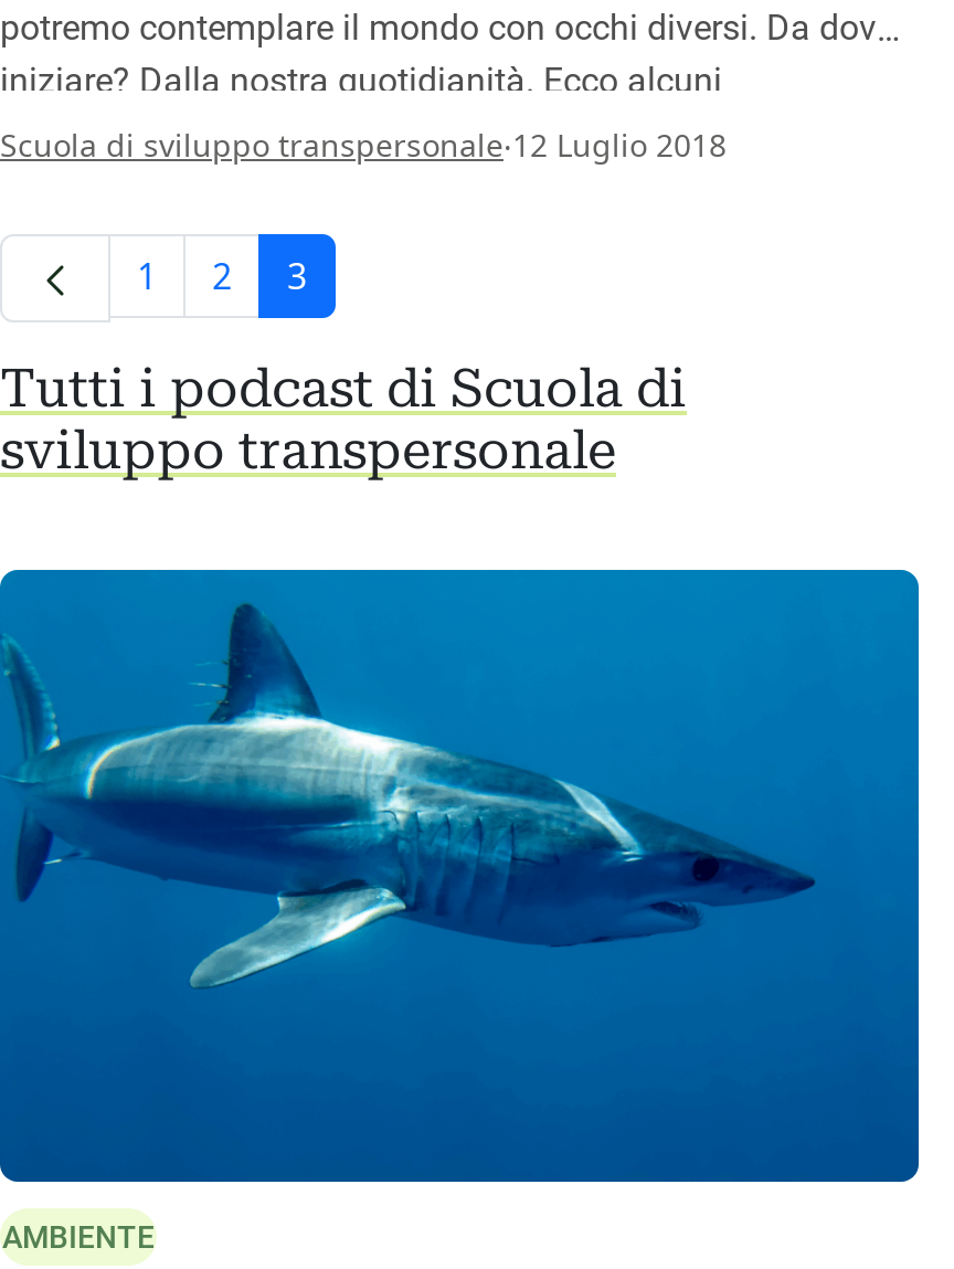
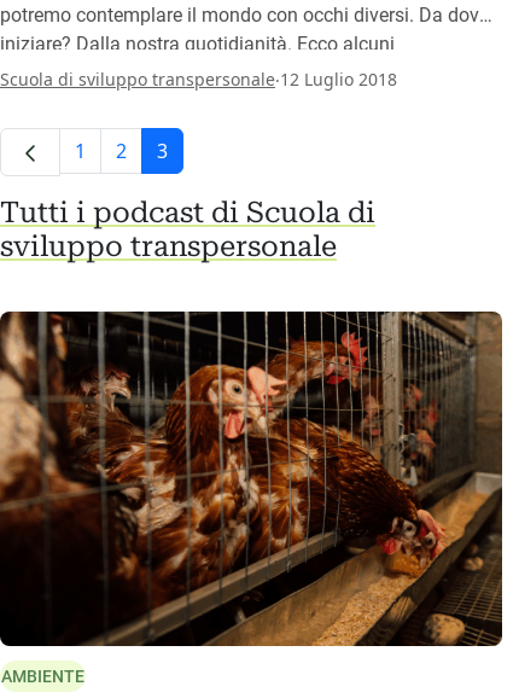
[7,568,921,1184] [image] -> [4,310,503,647] [image]

